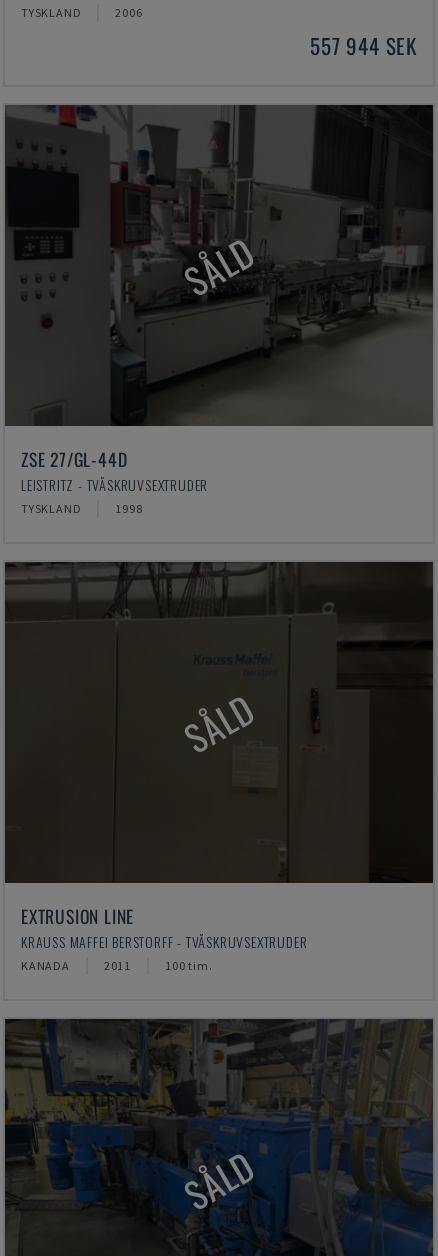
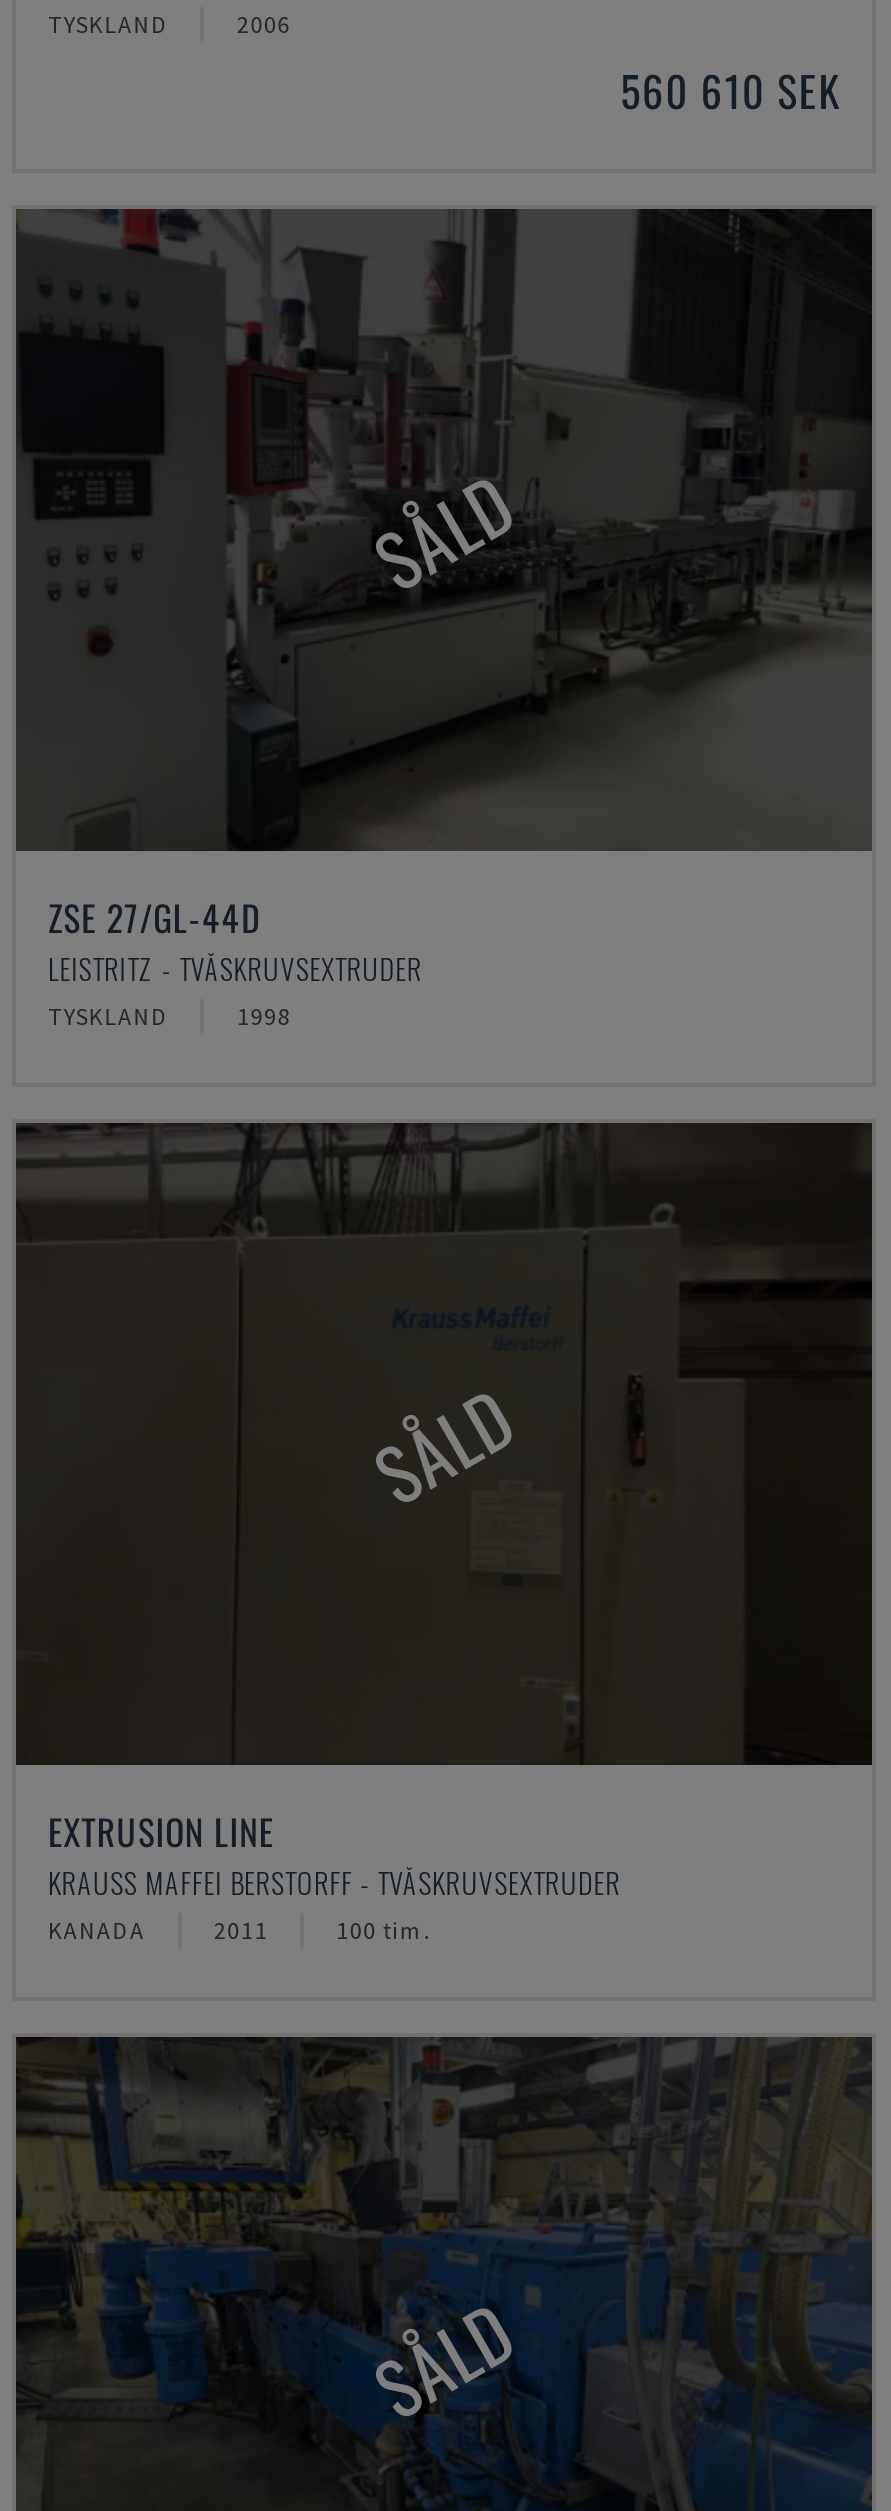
[310,30,417,61] 557 944 SEK -> [620,59,840,121] 560 610 SEK

